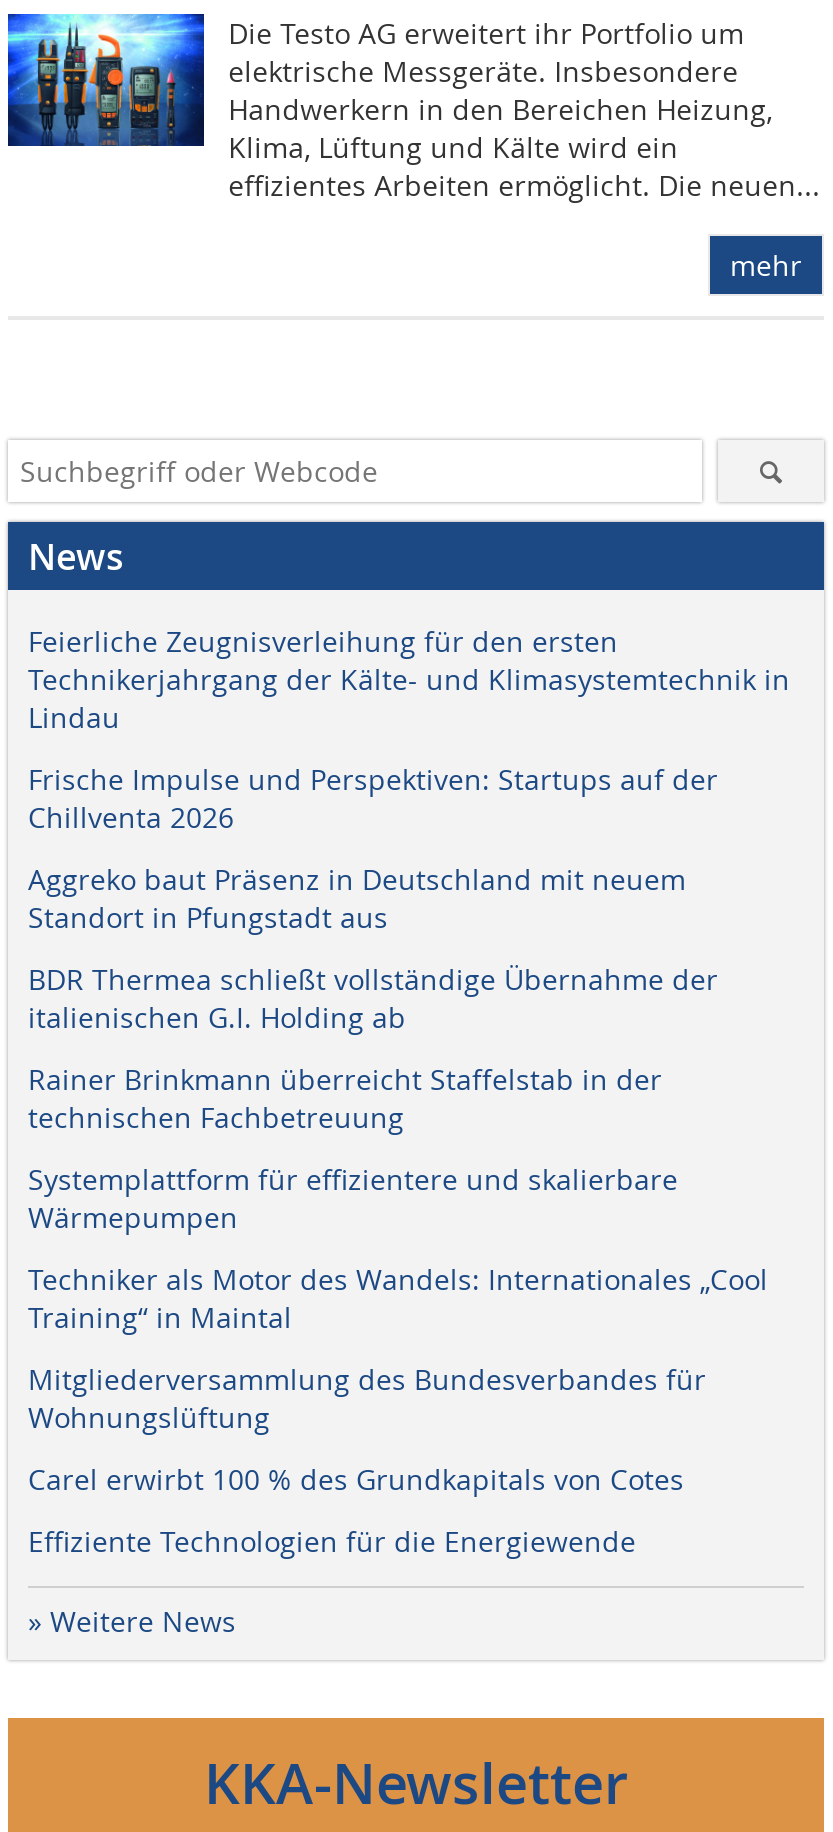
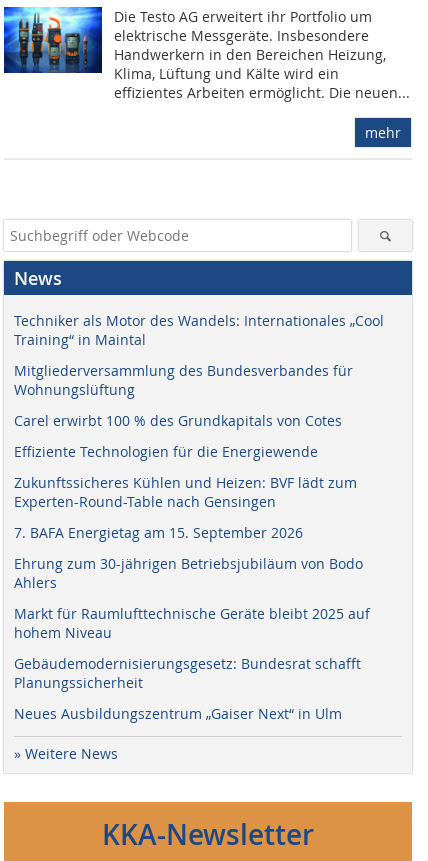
[28,622,790,1236] Feierliche Zeugnisverleihung für den ersten | Technikerjahrgang der Kälte- und Klimasystemtechnik in | Lindau | Frische Impulse und Perspektiven: Startups auf der | Chillventa 2026 | Aggreko baut Präsenz in Deutschland mit neuem | Standort in Pfungstadt aus | BDR Thermea schließt vollständige Übernahme der | italienischen G.I. Holding ab | Rainer Brinkmann überreicht Staffelstab in der | technischen Fachbetreuung | Systemplattform für effizientere und skalierbare | Wärmepumpen -> none
moved [28,1260,768,1560] -> [14,311,384,461]: Techniker als Motor des Wandels: Internationales „Cool | Training“ in Maintal | Mitgliederversammlung des Bundesverbandes für | Wohnungslüftung | Carel erwirbt 100 % des Grundkapitals von Cotes | Effiziente Technologien für die Energiewende
none -> [14,473,370,723] Zukunftssicheres Kühlen und Heizen: BVF lädt zum | Experten-Round-Table nach Gensingen | 7. BAFA Energietag am 15. September 2026 | Ehrung zum 30-jährigen Betriebsjubiläum von Bodo | Ahlers | Markt für Raumlufttechnische Geräte bleibt 2025 auf | hohem Niveau | Gebäudemodernisierungsgesetz: Bundesrat schafft | Planungssicherheit | Neues Ausbildungszentrum „Gaiser Next“ in Ulm

